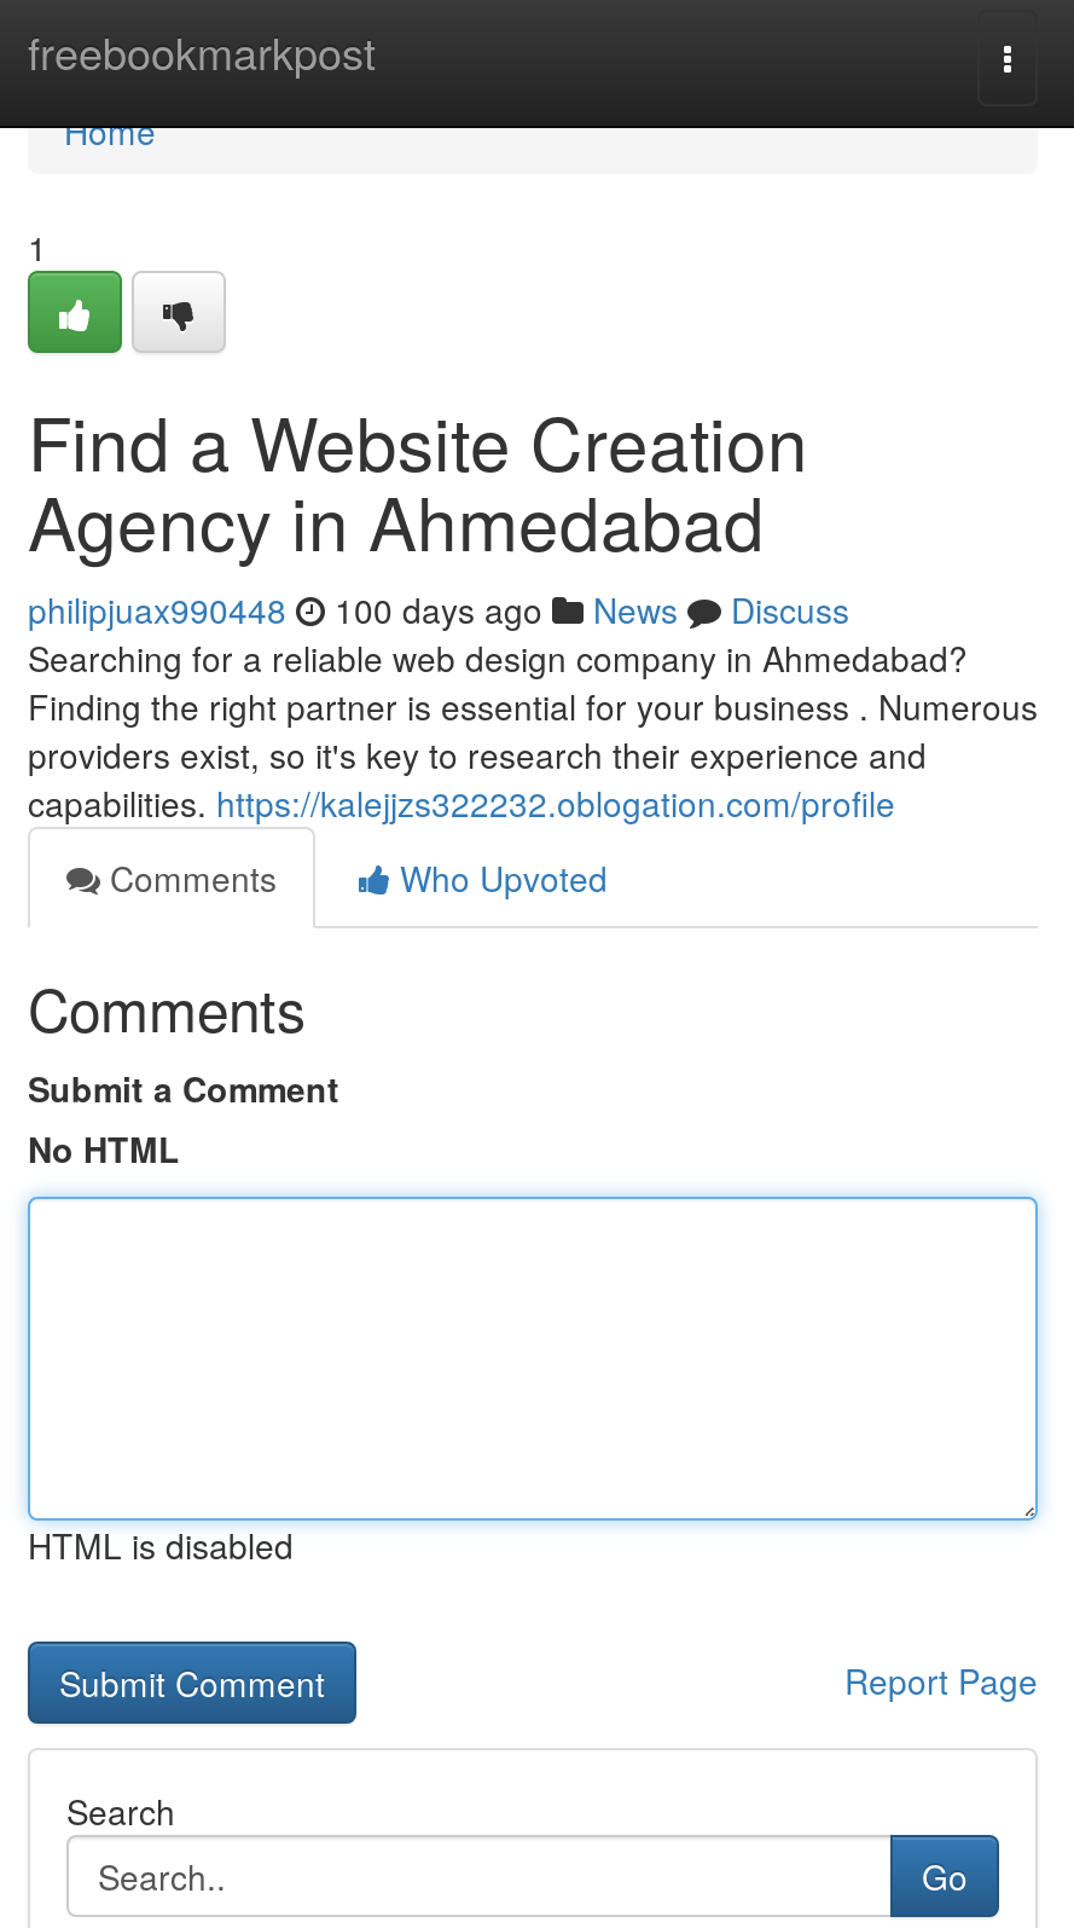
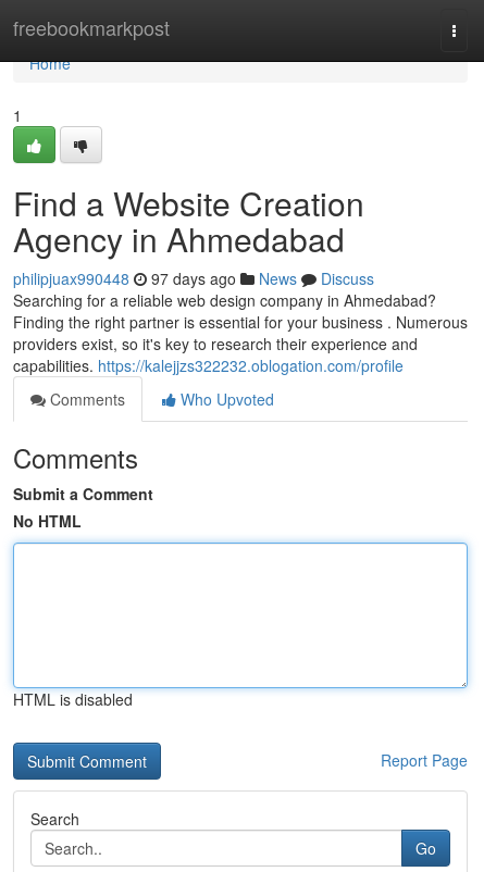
[28,585,849,633] philipjuax990448 100 days ago News Discuss -> [13,267,374,289] philipjuax990448 97 days ago News Discuss

